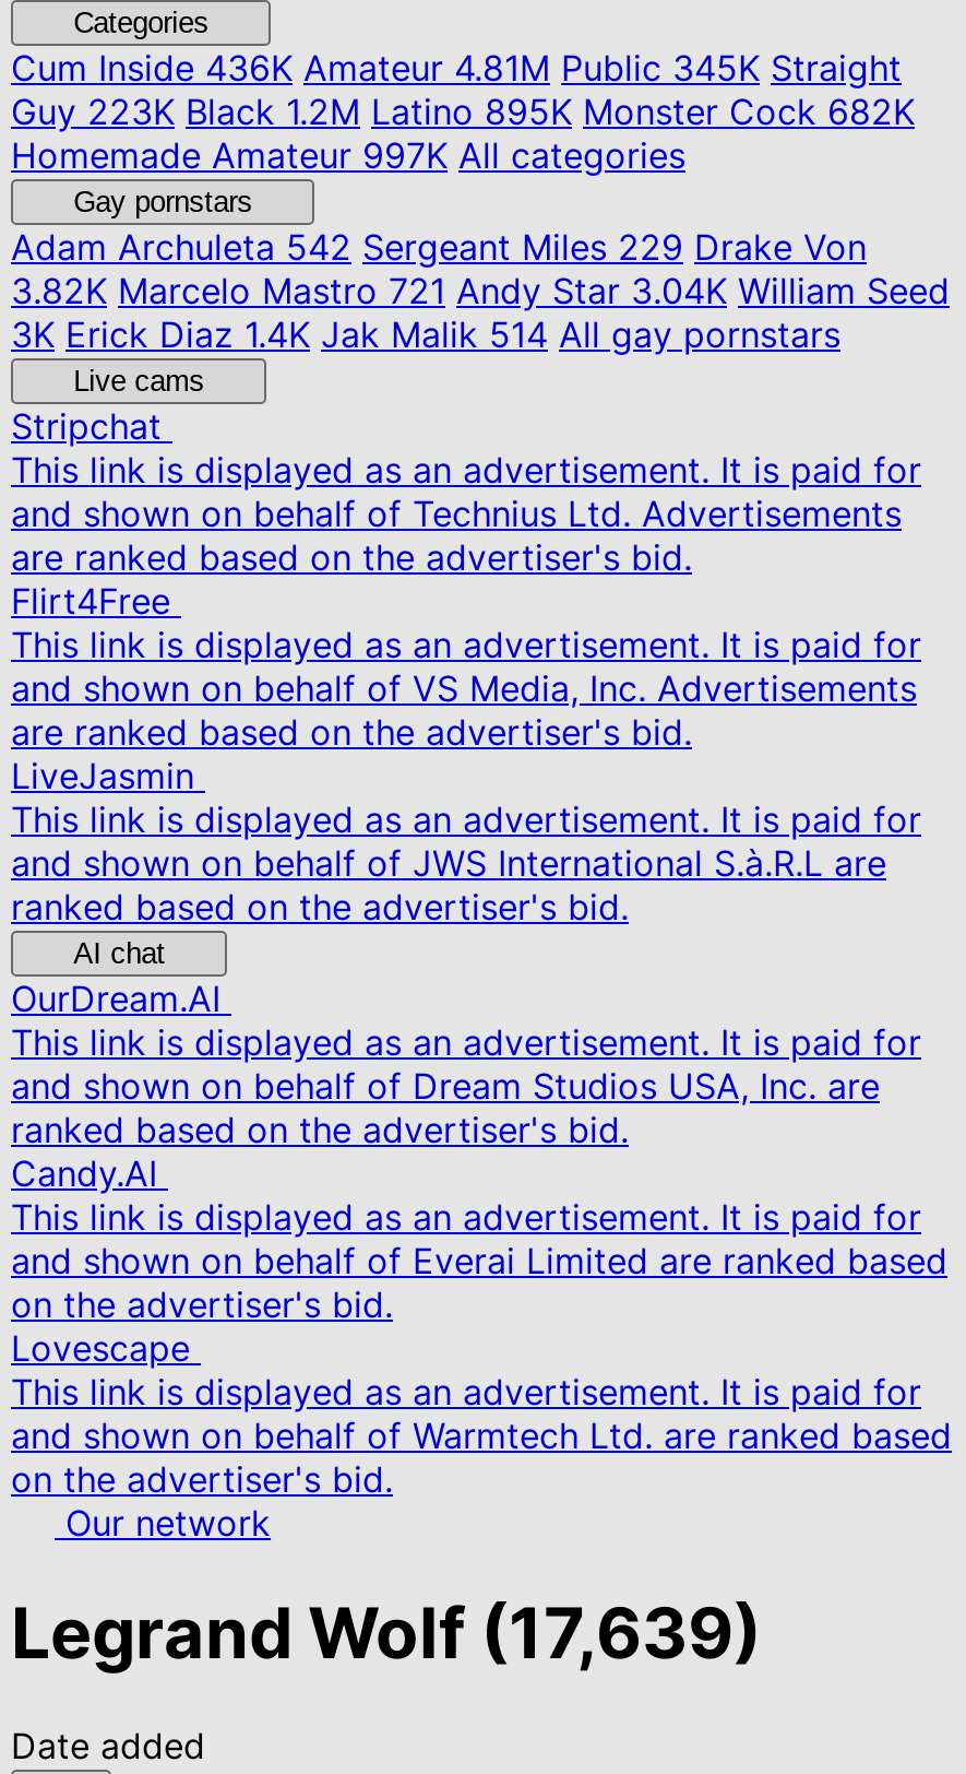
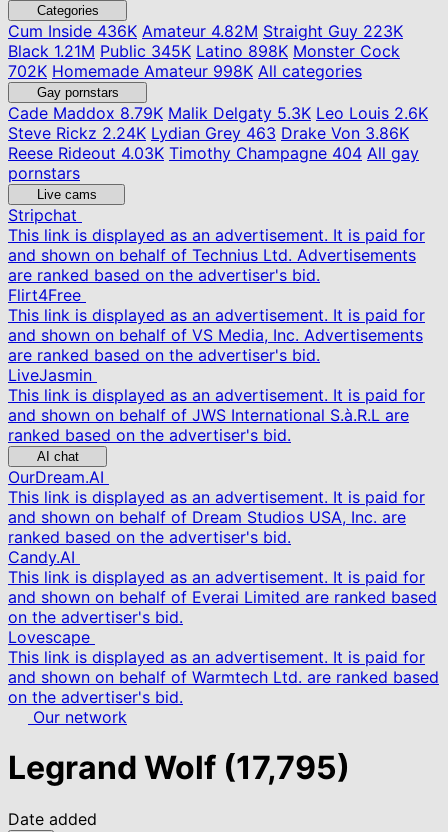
[11,46,915,177] Cum Inside436K Amateur 4.81M Public 345K Straight | Guy 223K Black 1.2M Latino 895K Monster Cock 682K | Homemade Amateur 997K All categories -> [8,21,403,81] Cum Inside436K Amateur 4.82M Straight Guy 223K | Black 1.21M Public 345K Latino 898K Monster Cock | 702K Homemade Amateur 998K All categories
[11,225,950,356] Adam Archuleta542 Sergeant Miles 229 Drake Von | 3.82K Marcelo Mastro 721 Andy Star 3.04K William Seed | 3K Erick Diaz 1.4K Jak Malik 514 All gay pornstars -> [8,103,428,183] Cade Maddox8.79K Malik Delgaty 5.3K Leo Louis 2.6K | Steve Rickz 2.24K Lydian Grey463 Drake Von 3.86K | Reese Rideout 4.03K Timothy Champagne 404 All gay | pornstars
[11,1591,762,1677] Legrand Wolf (17,639) -> [8,748,350,787] Legrand Wolf (17,795)

